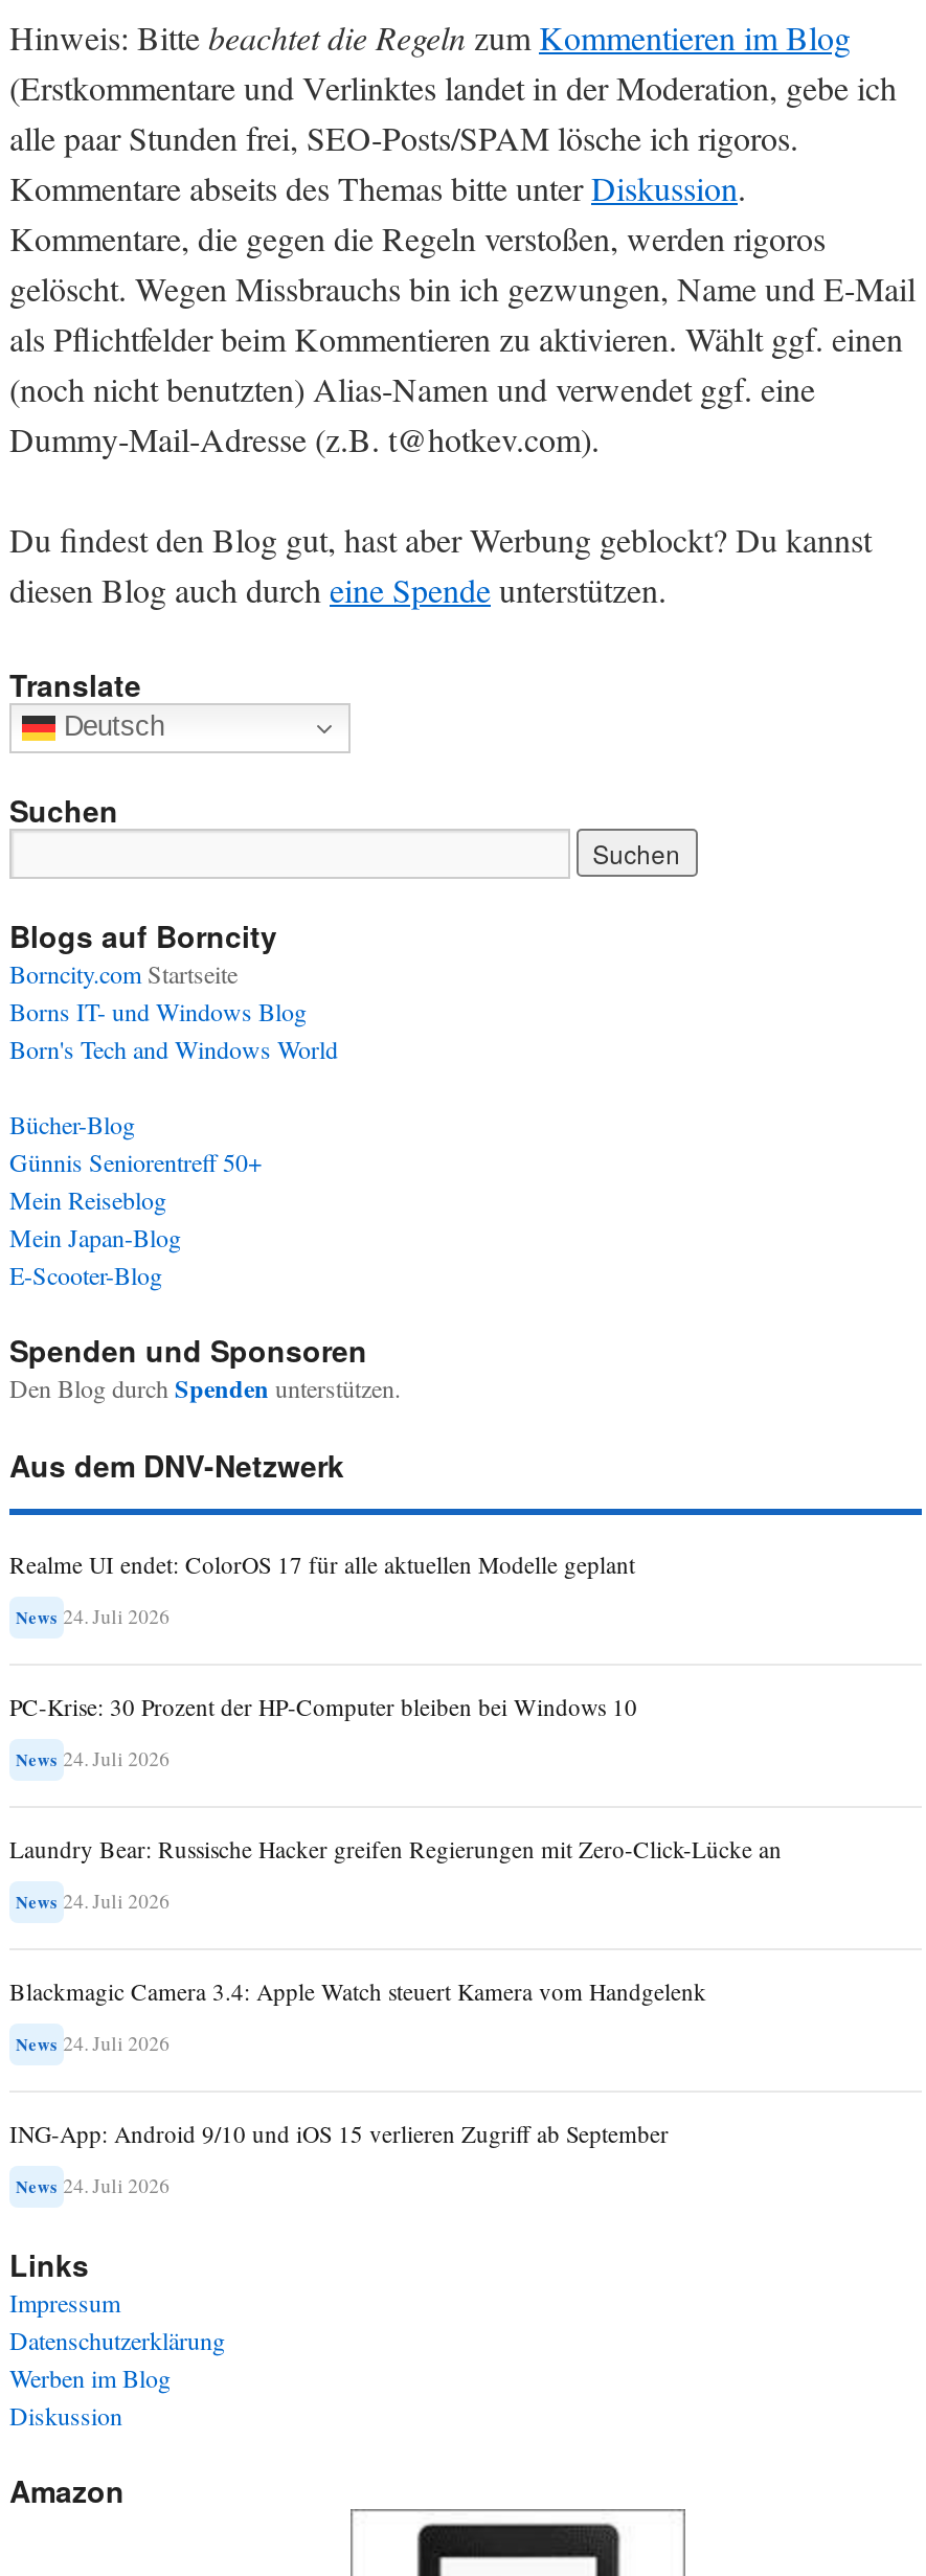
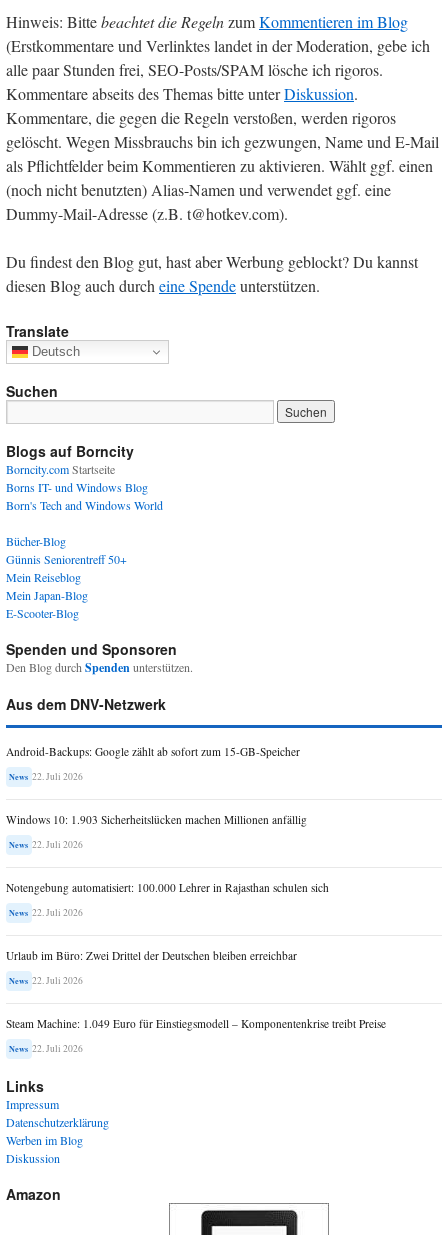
[9,1549,635,1581] Realme UI endet: ColorOS 17 für alle aktuellen Modelle geplant -> [6,744,300,759] Android-Backups: Google zählt ab sofort zum 15-GB-Speicher
[16,1604,170,1631] News 24. Juli 2026 -> [9,770,83,783] News 22. Juli 2026
[9,1692,637,1723] PC-Krise: 30 Prozent der HP-Computer bleiben bei Windows 10 -> [6,812,307,827] Windows 10: 1.903 Sicherheitslücken machen Millionen anfällig
[16,1746,170,1773] News 24. Juli 2026 -> [9,838,83,851] News 22. Juli 2026
[9,1834,782,1865] Laundry Bear: Russische Hacker greifen Regierungen mit Zero-Click-Lücke an -> [6,880,329,895] Notengebung automatisiert: 100.000 Lehrer in Rajasthan schulen sich
[16,1888,170,1916] News 24. Juli 2026 -> [9,906,83,919] News 22. Juli 2026
[9,1976,706,2008] Blackmagic Camera 3.4: Apple Watch steuert Kamera vom Handgelenk -> [6,948,297,963] Urlaub im Büro: Zwei Drittel der Deutschen bleiben erreichbar
[16,2031,170,2058] News 24. Juli 2026 -> [9,974,83,987] News 22. Juli 2026
[9,2119,669,2150] ING-App: Android 9/10 und iOS 15 verlieren Zugriff ab September -> [6,1016,386,1031] Steam Machine: 1.049 Euro für Einstiegsmodell – Komponentenkrise treibt Preise
[16,2173,170,2200] News 24. Juli 2026 -> [9,1042,83,1055] News 22. Juli 2026

